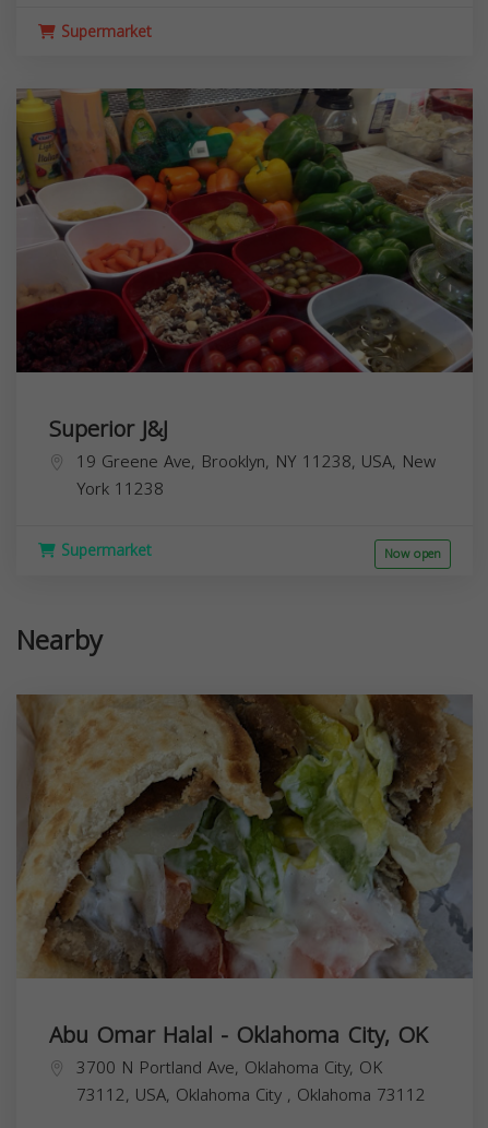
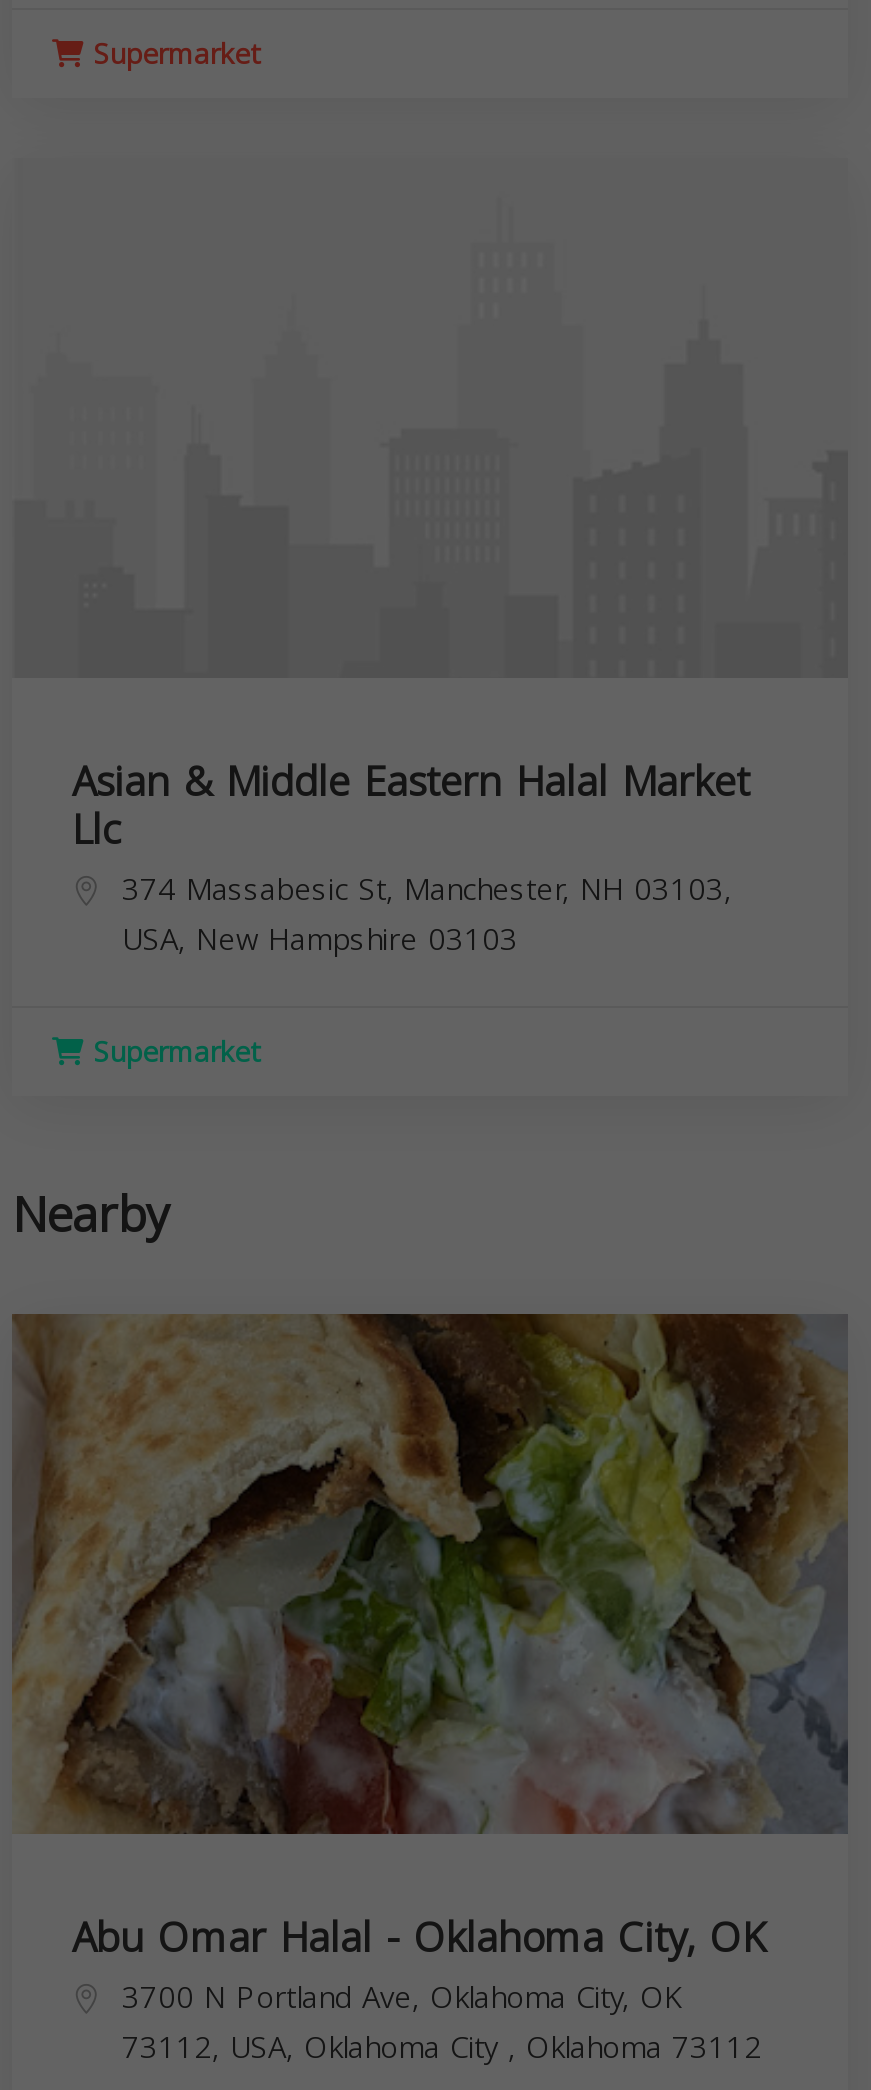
[15,87,474,373] [image] -> none
[49,409,436,505] Superior J&J | 19 Greene Ave, Brooklyn, NY 11238, USA, New | York 11238 -> [72,744,750,968] Asian & Middle Eastern Halal Market | Llc | 374 Massabesic St, Manchester, NH 03103, | USA, New Hampshire 03103
[384,543,441,566] Now open -> none

